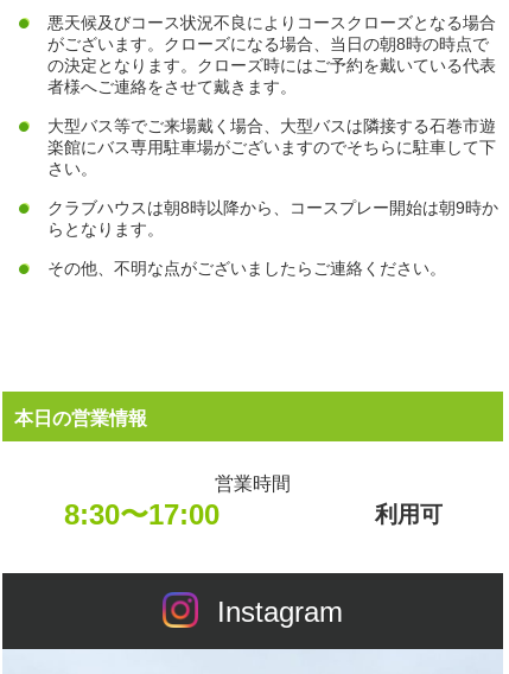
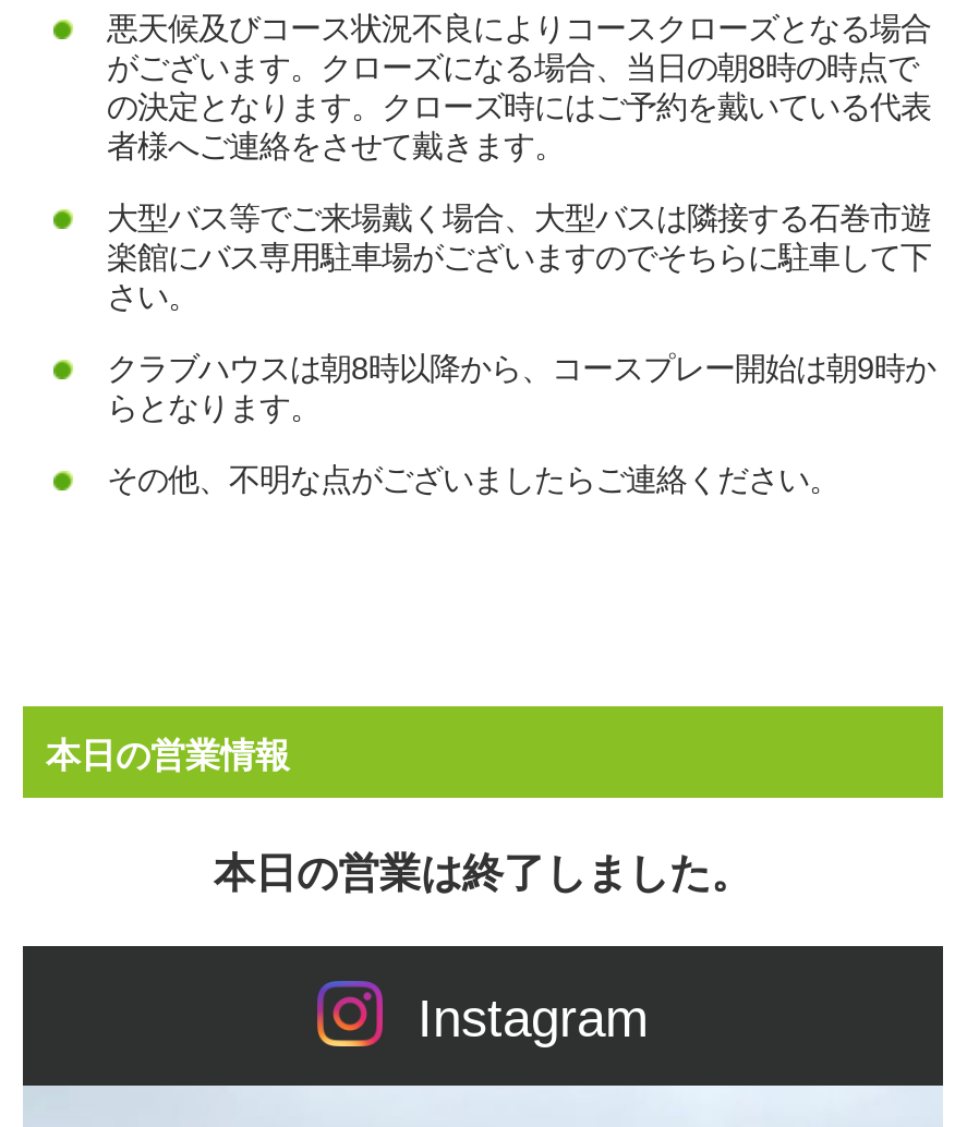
[63,473,443,530] 営業時間 | 8:30〜17:00 | 利用可 -> [214,850,752,896] 本日の営業は終了しました。

